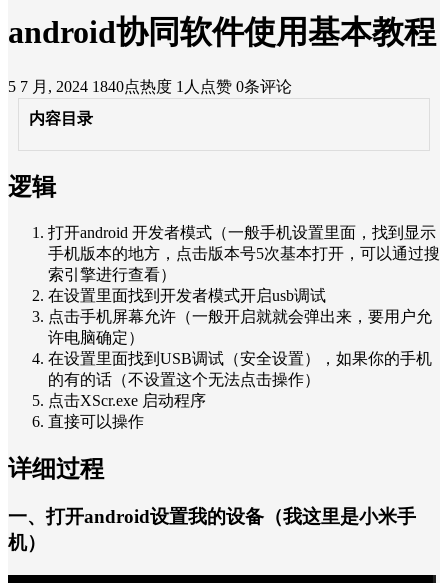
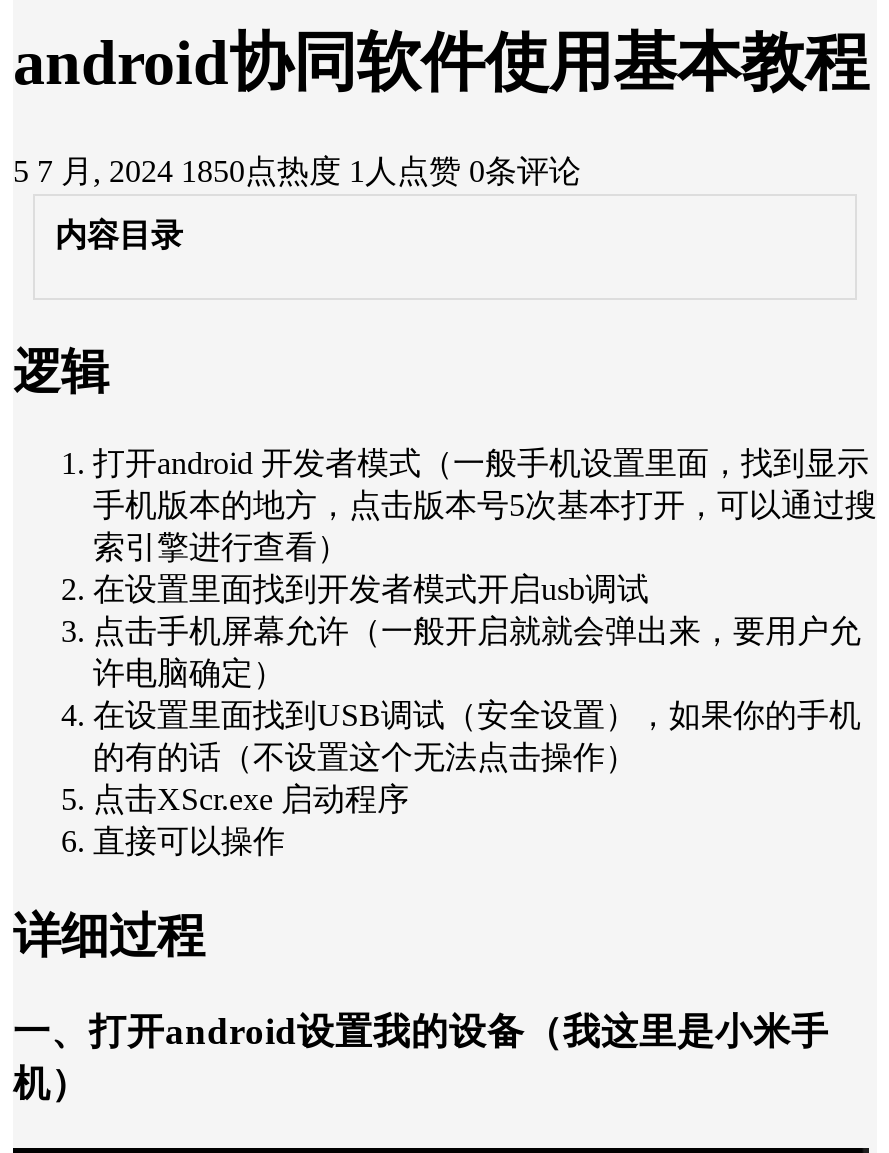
[8,78,292,95] 5 7 月, 2024 1840点热度 1人点赞 0条评论 -> [13,153,581,187] 5 7 月, 2024 1850点热度 1人点赞 0条评论

